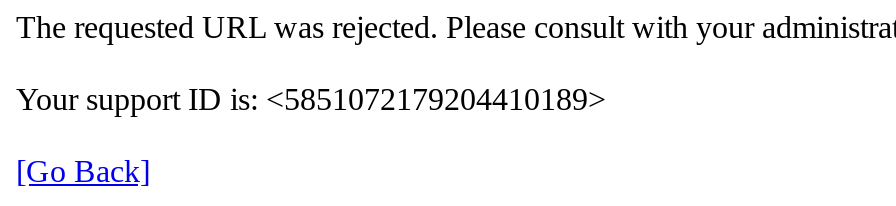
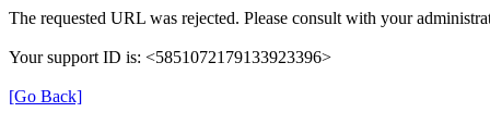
[16,82,606,116] Your support ID is: <5851072179204410189> -> [9,48,331,66] Your support ID is: <5851072179133923396>

